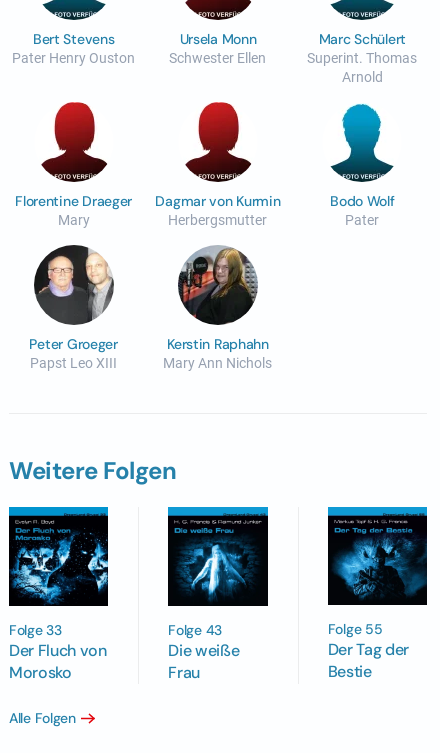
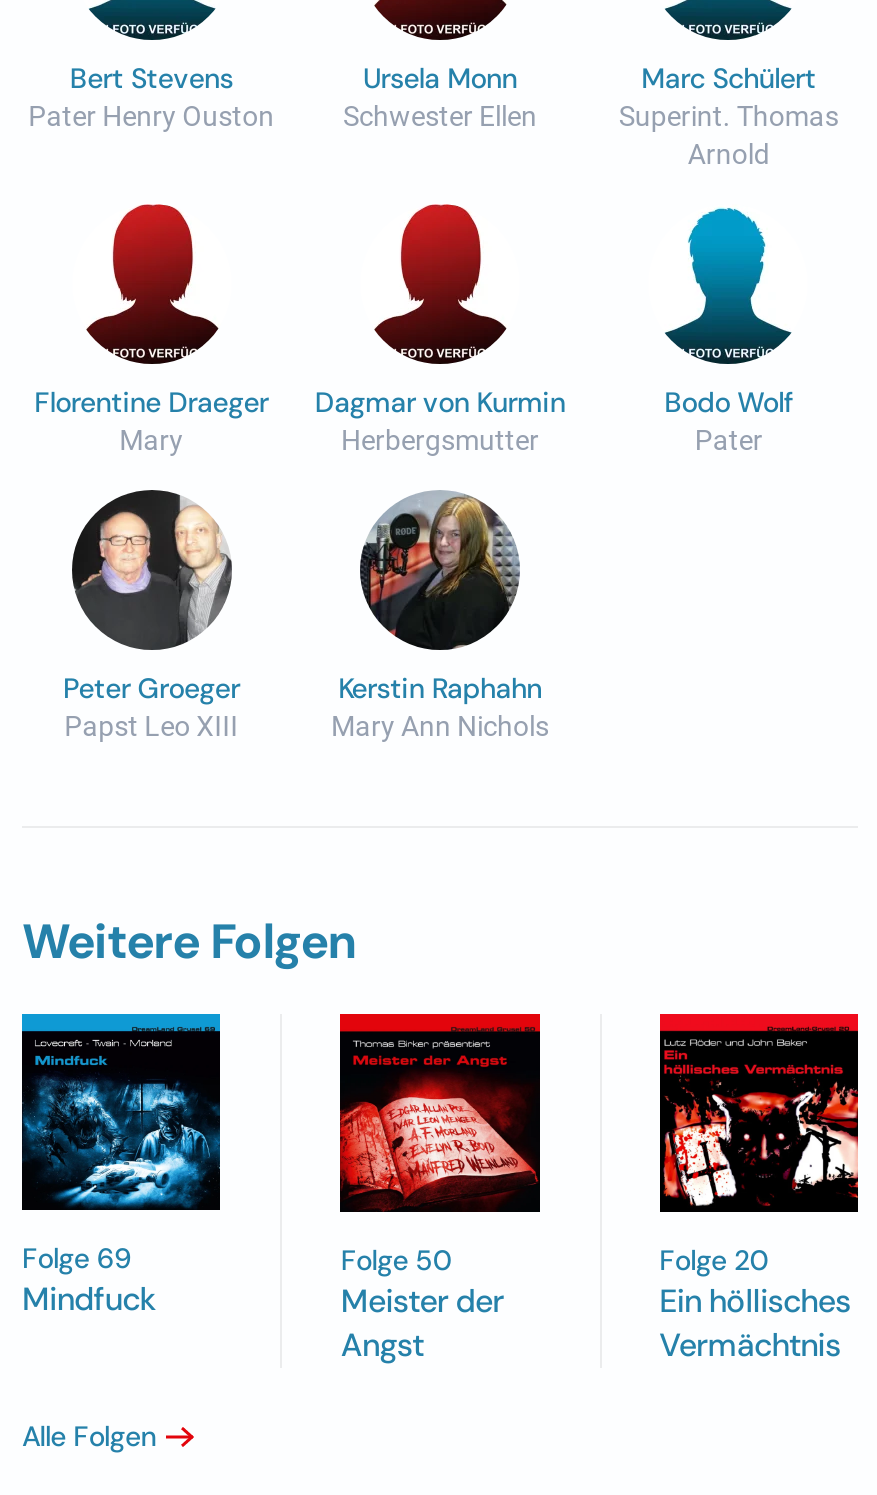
[167,506,269,683] [image] | Folge 43 | Die weiße | Frau -> [338,1012,542,1367] [image] | Folge 50 | Meister der | Angst
[327,506,428,682] [image] | Folge 55 | Der Tag der | Bestie -> [658,1012,860,1367] [image] | Folge 20 | Ein höllisches | Vermächtnis
[9,520,109,683] [image] | Folge 33 | Der Fluch von | Morosko -> [22,1040,222,1321] [image] | Folge 69 | Mindfuck

